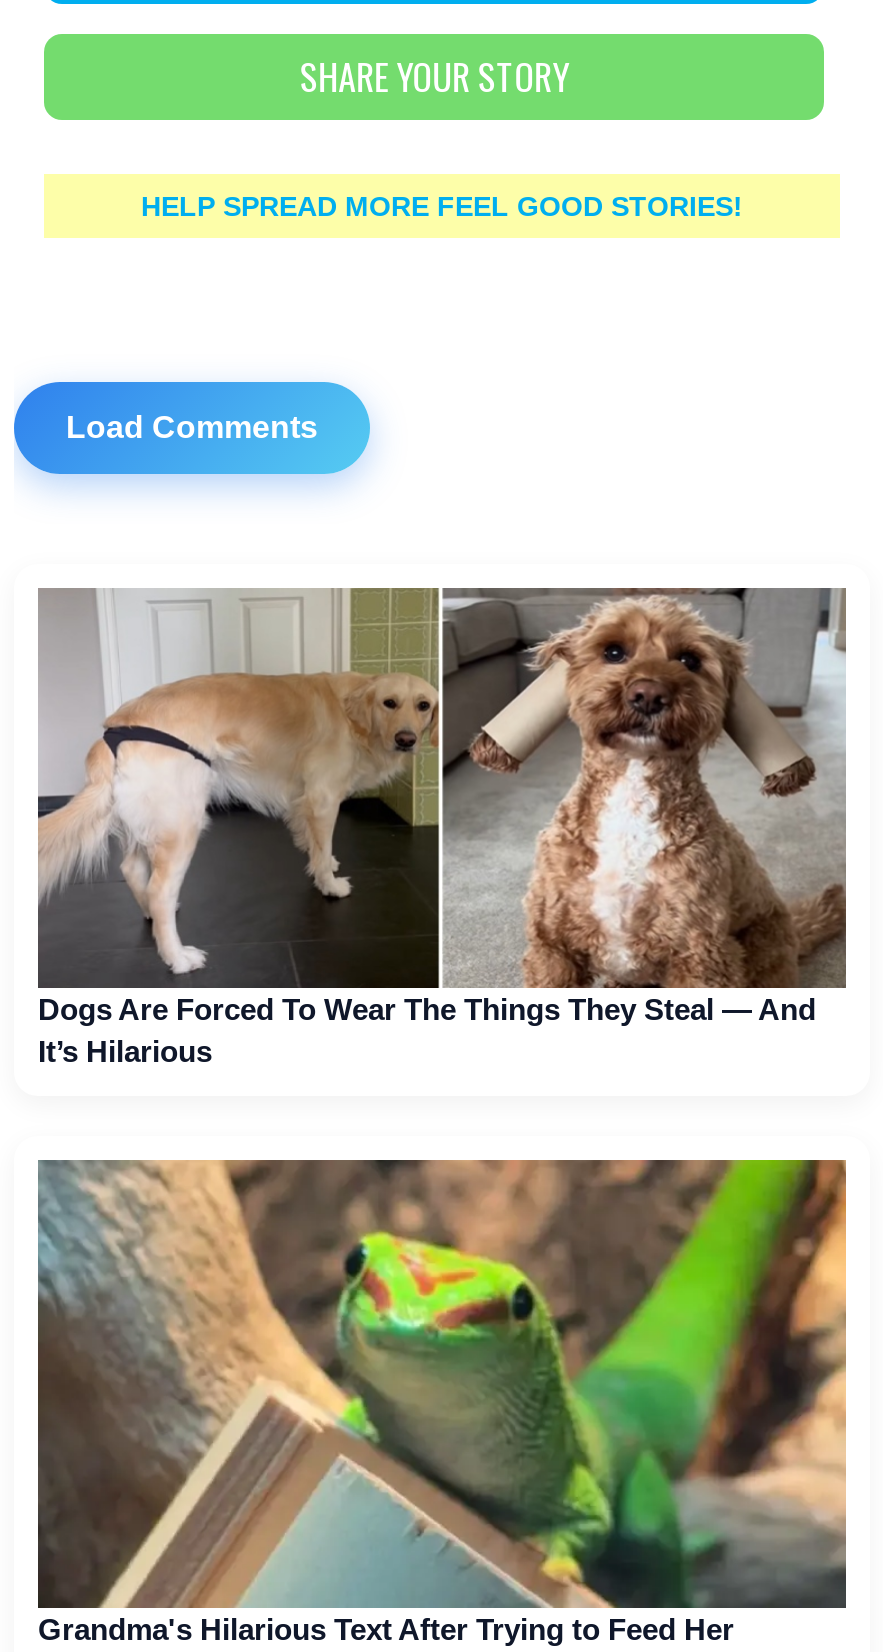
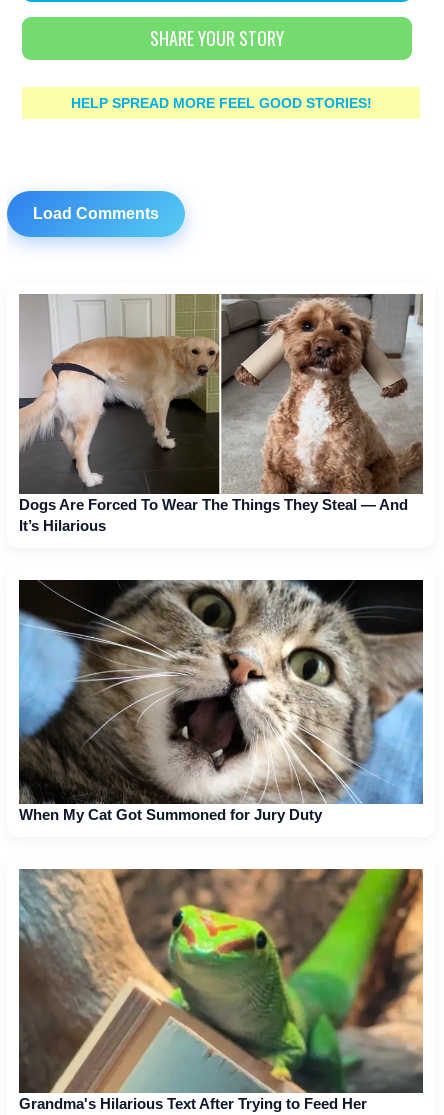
none -> [18,579,424,823] [image] | When My Cat Got Summoned for Jury Duty

